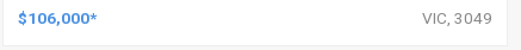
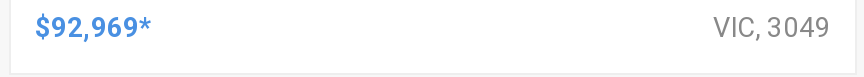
[18,9,97,28] $106,000* -> [35,11,151,43] $92,969*

